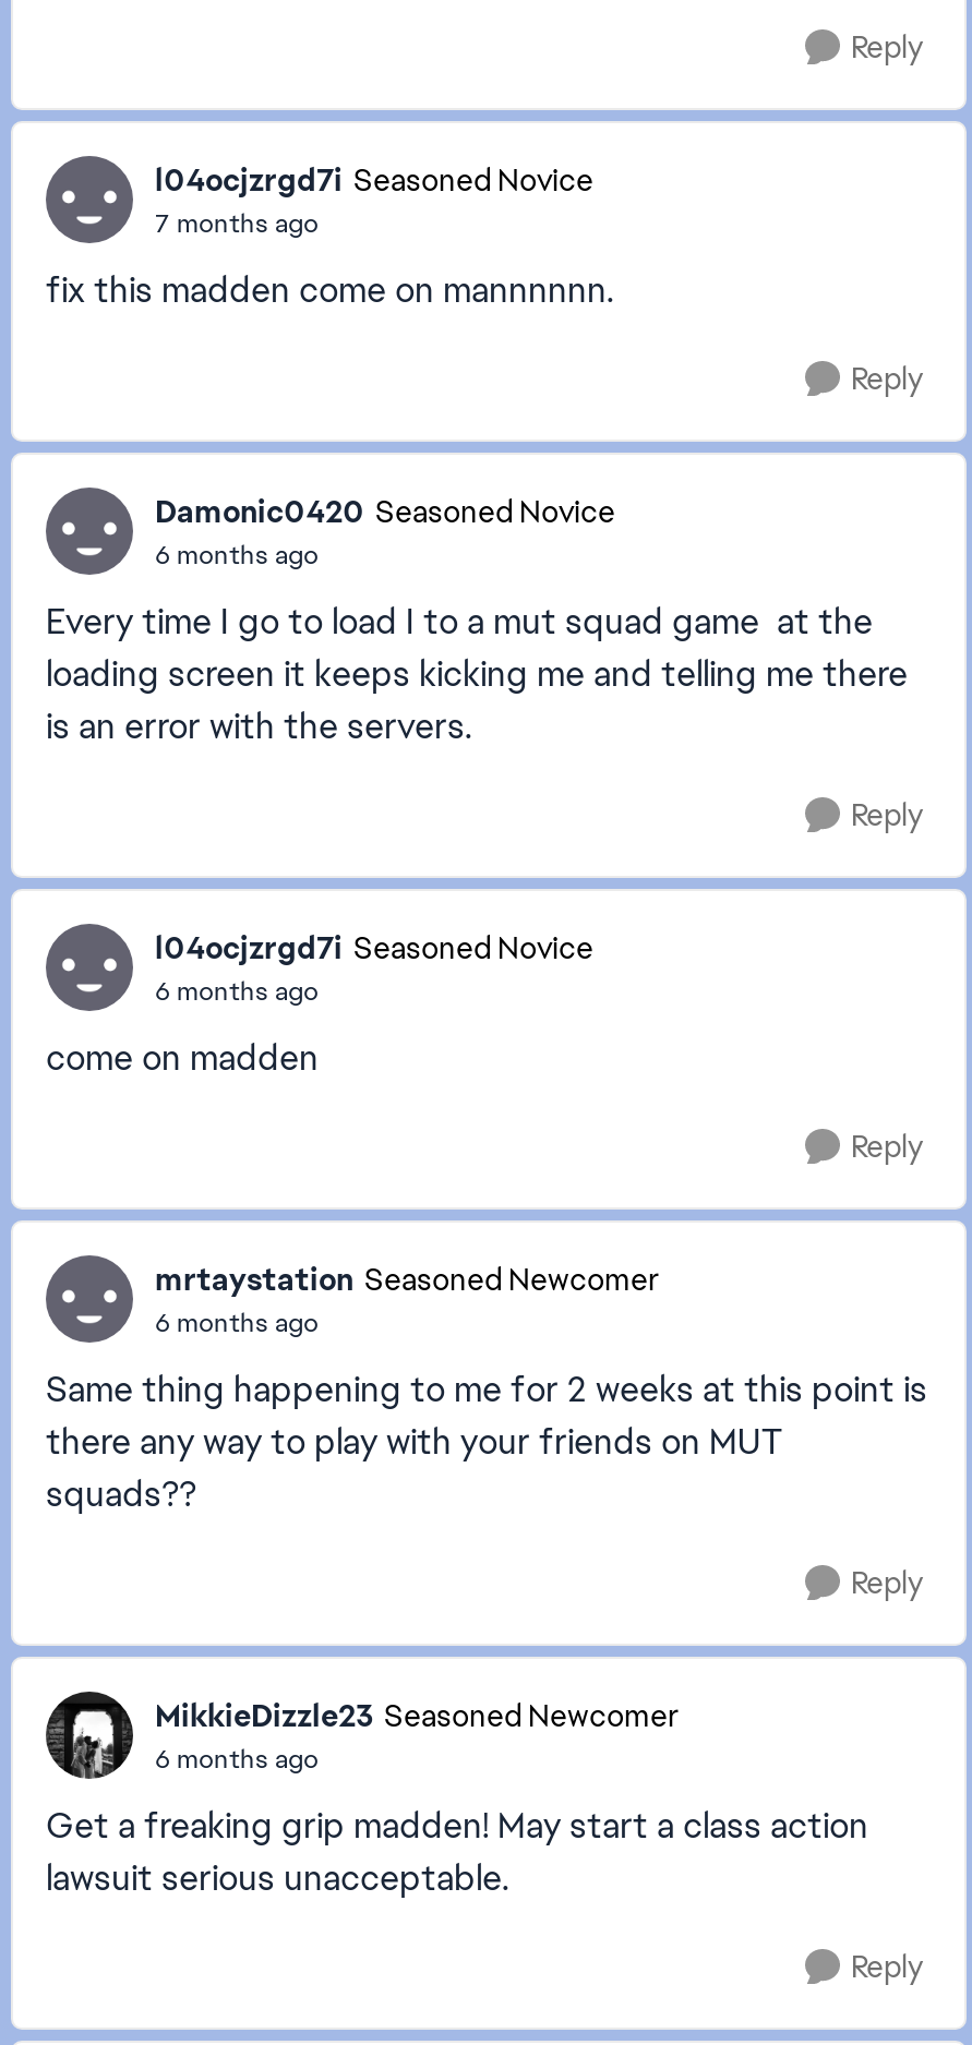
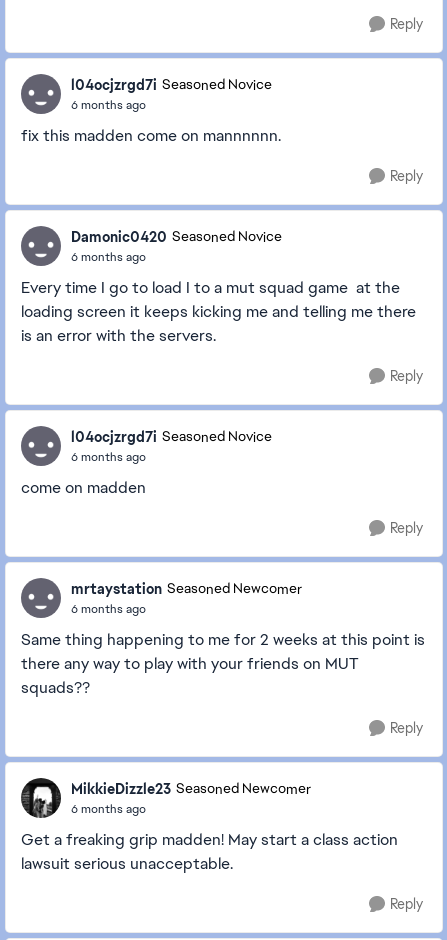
[155,205,319,240] 7 months ago -> [71,96,146,112] 6 months ago

